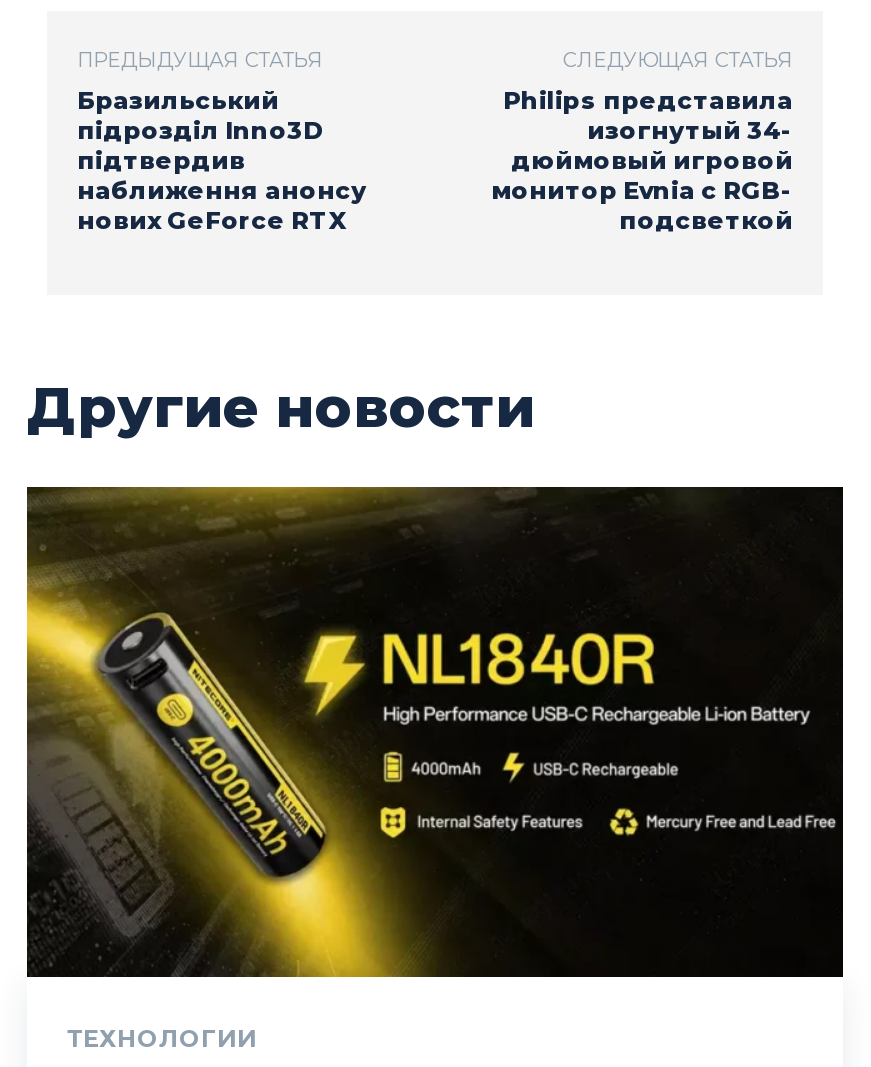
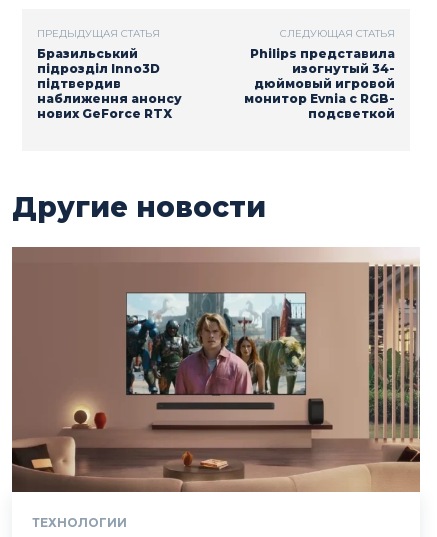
[25,485,845,979] [image] -> [11,246,421,493] [image]

